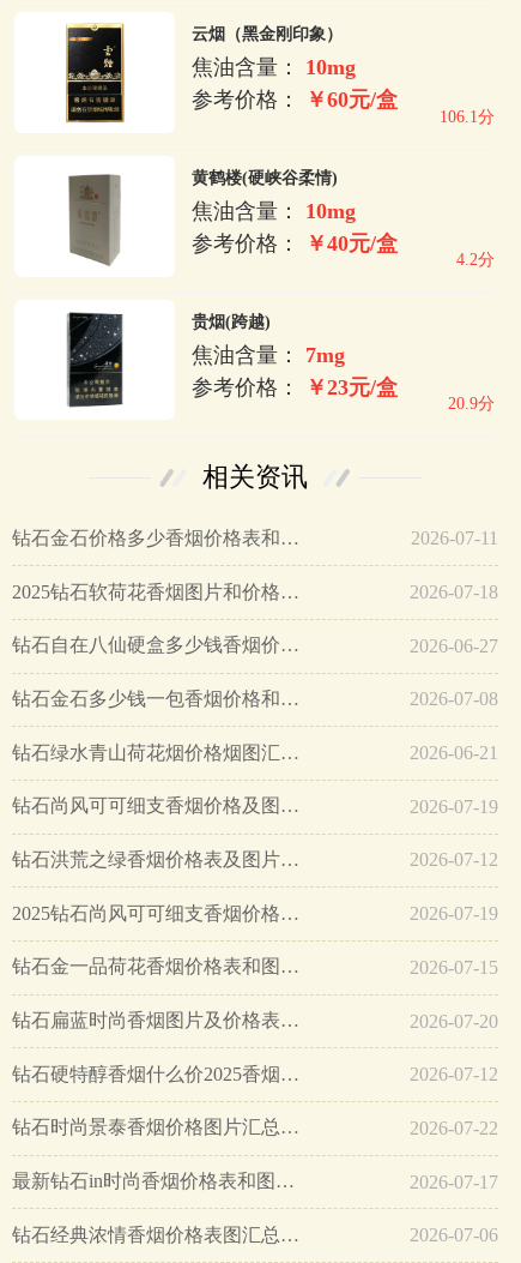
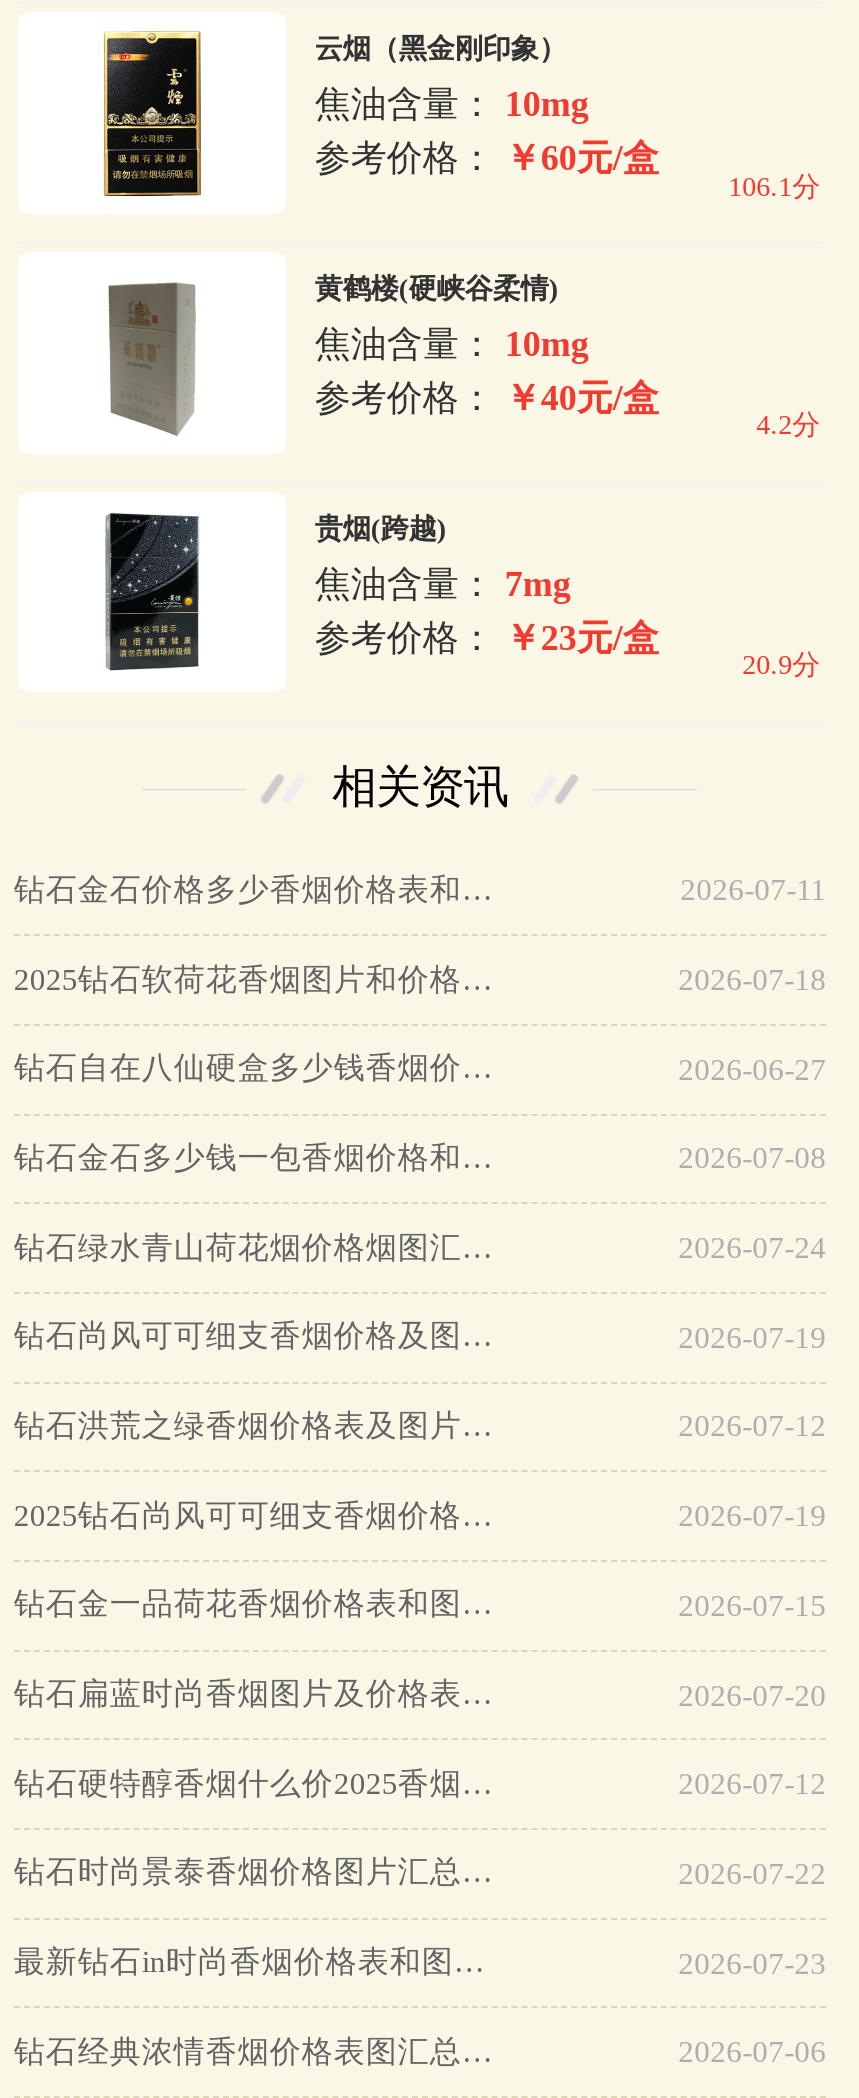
[410,743,498,763] 2026-06-21 -> [678,1230,826,1264] 2026-07-24
[410,1171,498,1192] 2026-07-17 -> [678,1945,826,1979] 2026-07-23

